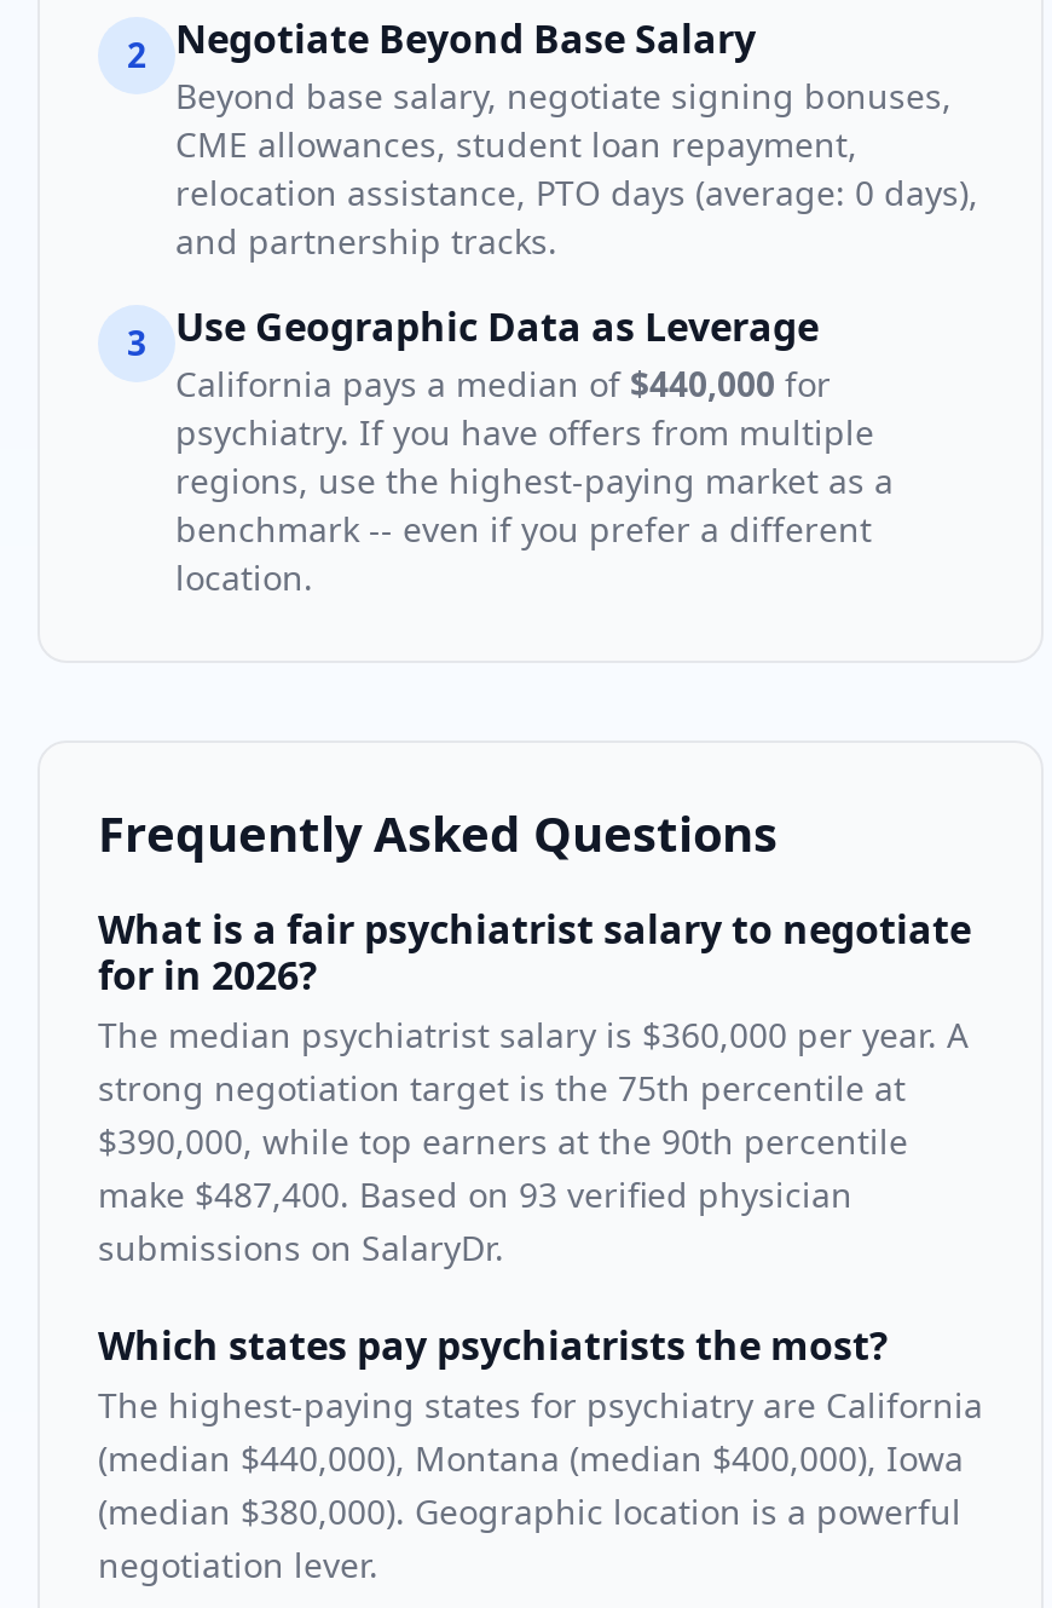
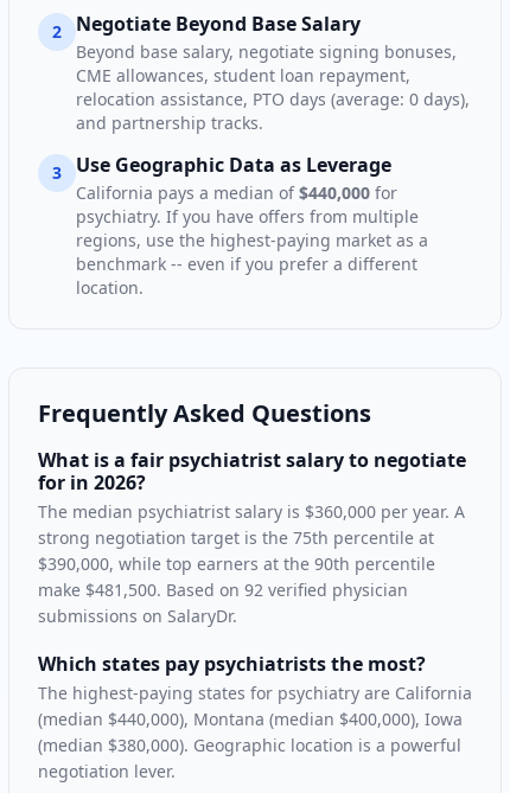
[98,1171,852,1217] make $487,400. Based on 93 verified physician -> [38,578,408,601] make $481,500. Based on 92 verified physician

